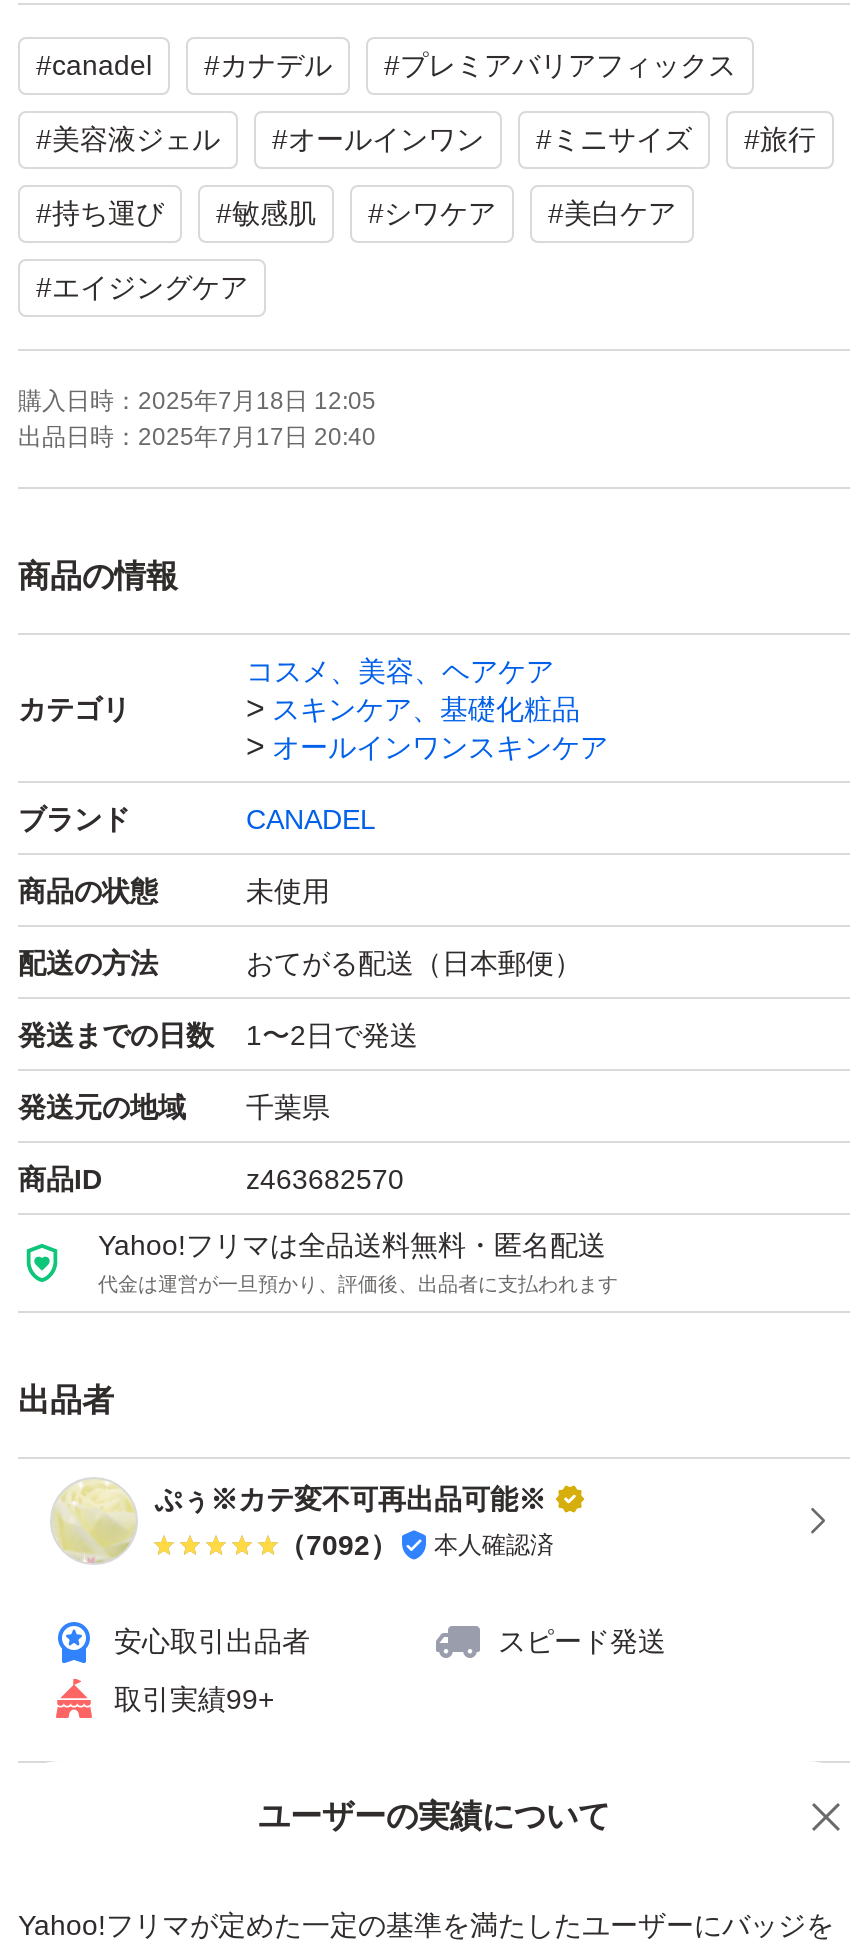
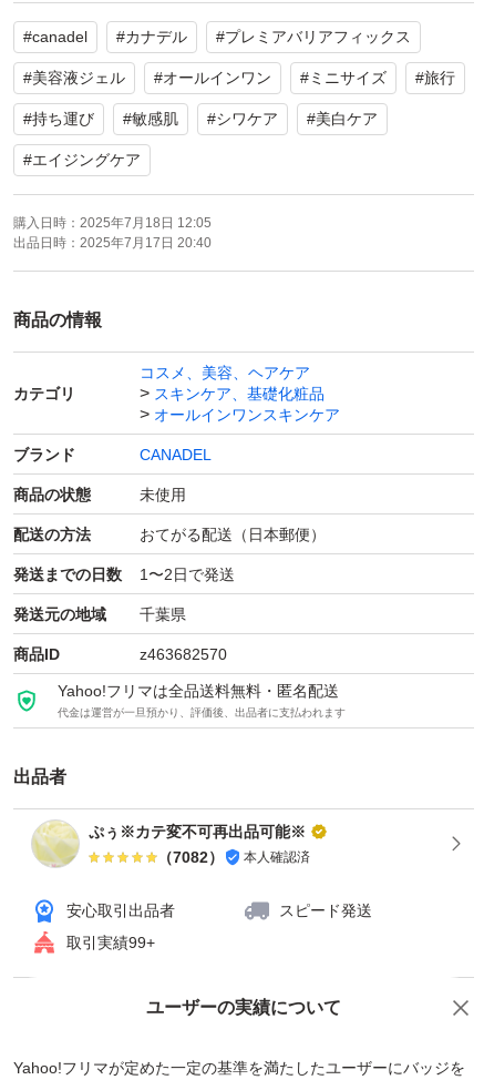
[278,1529,554,1561] （7092） 本人確認済 -> [157,848,310,866] （7082） 本人確認済

